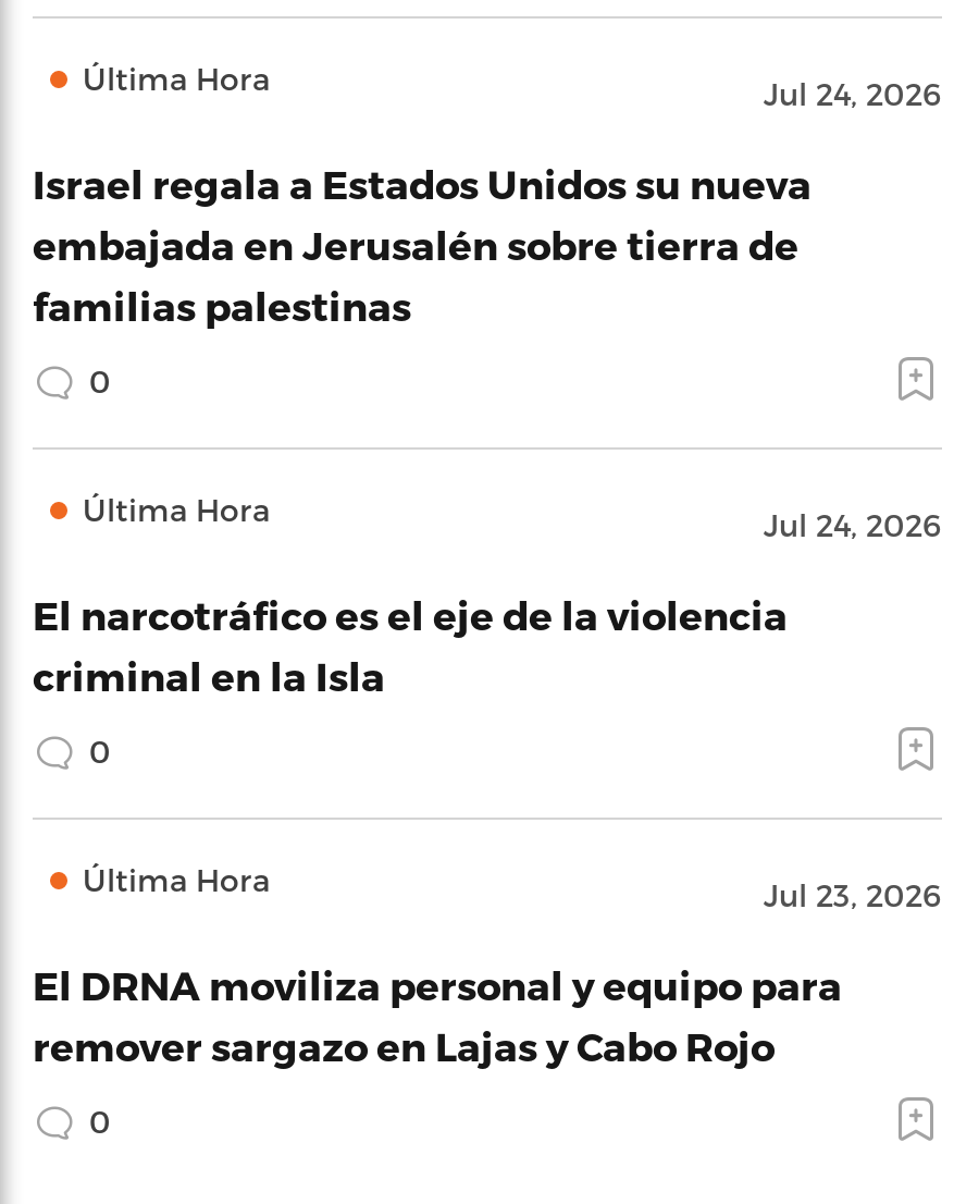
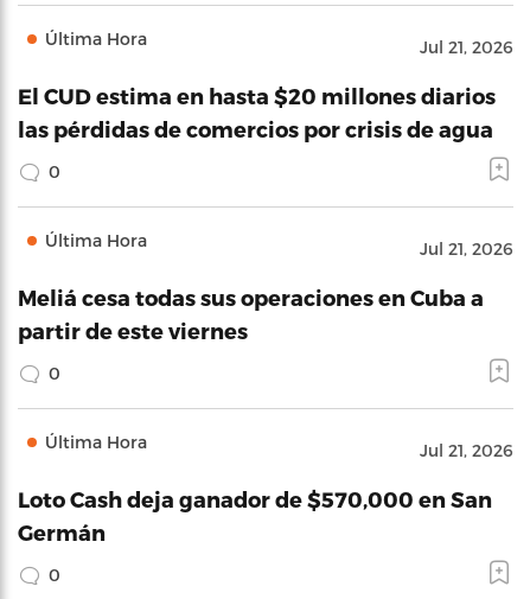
[764,74,942,111] Jul 24, 2026 -> [420,37,513,57] Jul 21, 2026
[33,159,811,327] Israel regala a Estados Unidos su nueva | embajada en Jerusalén sobre tierra de | familias palestinas -> [18,83,496,141] El CUD estima en hasta $20 millones diarios | las pérdidas de comercios por crisis de agua
[764,505,942,542] Jul 24, 2026 -> [420,238,513,259] Jul 21, 2026
[33,590,788,697] El narcotráfico es el eje de la violencia | criminal en la Isla -> [18,285,484,343] Meliá cesa todas sus operaciones en Cuba a | partir de este viernes
[764,875,942,912] Jul 23, 2026 -> [420,440,513,460] Jul 21, 2026
[33,960,842,1067] El DRNA moviliza personal y equipo para | remover sargazo en Lajas y Cabo Rojo -> [18,486,492,544] Loto Cash deja ganador de $570,000 en San | Germán

